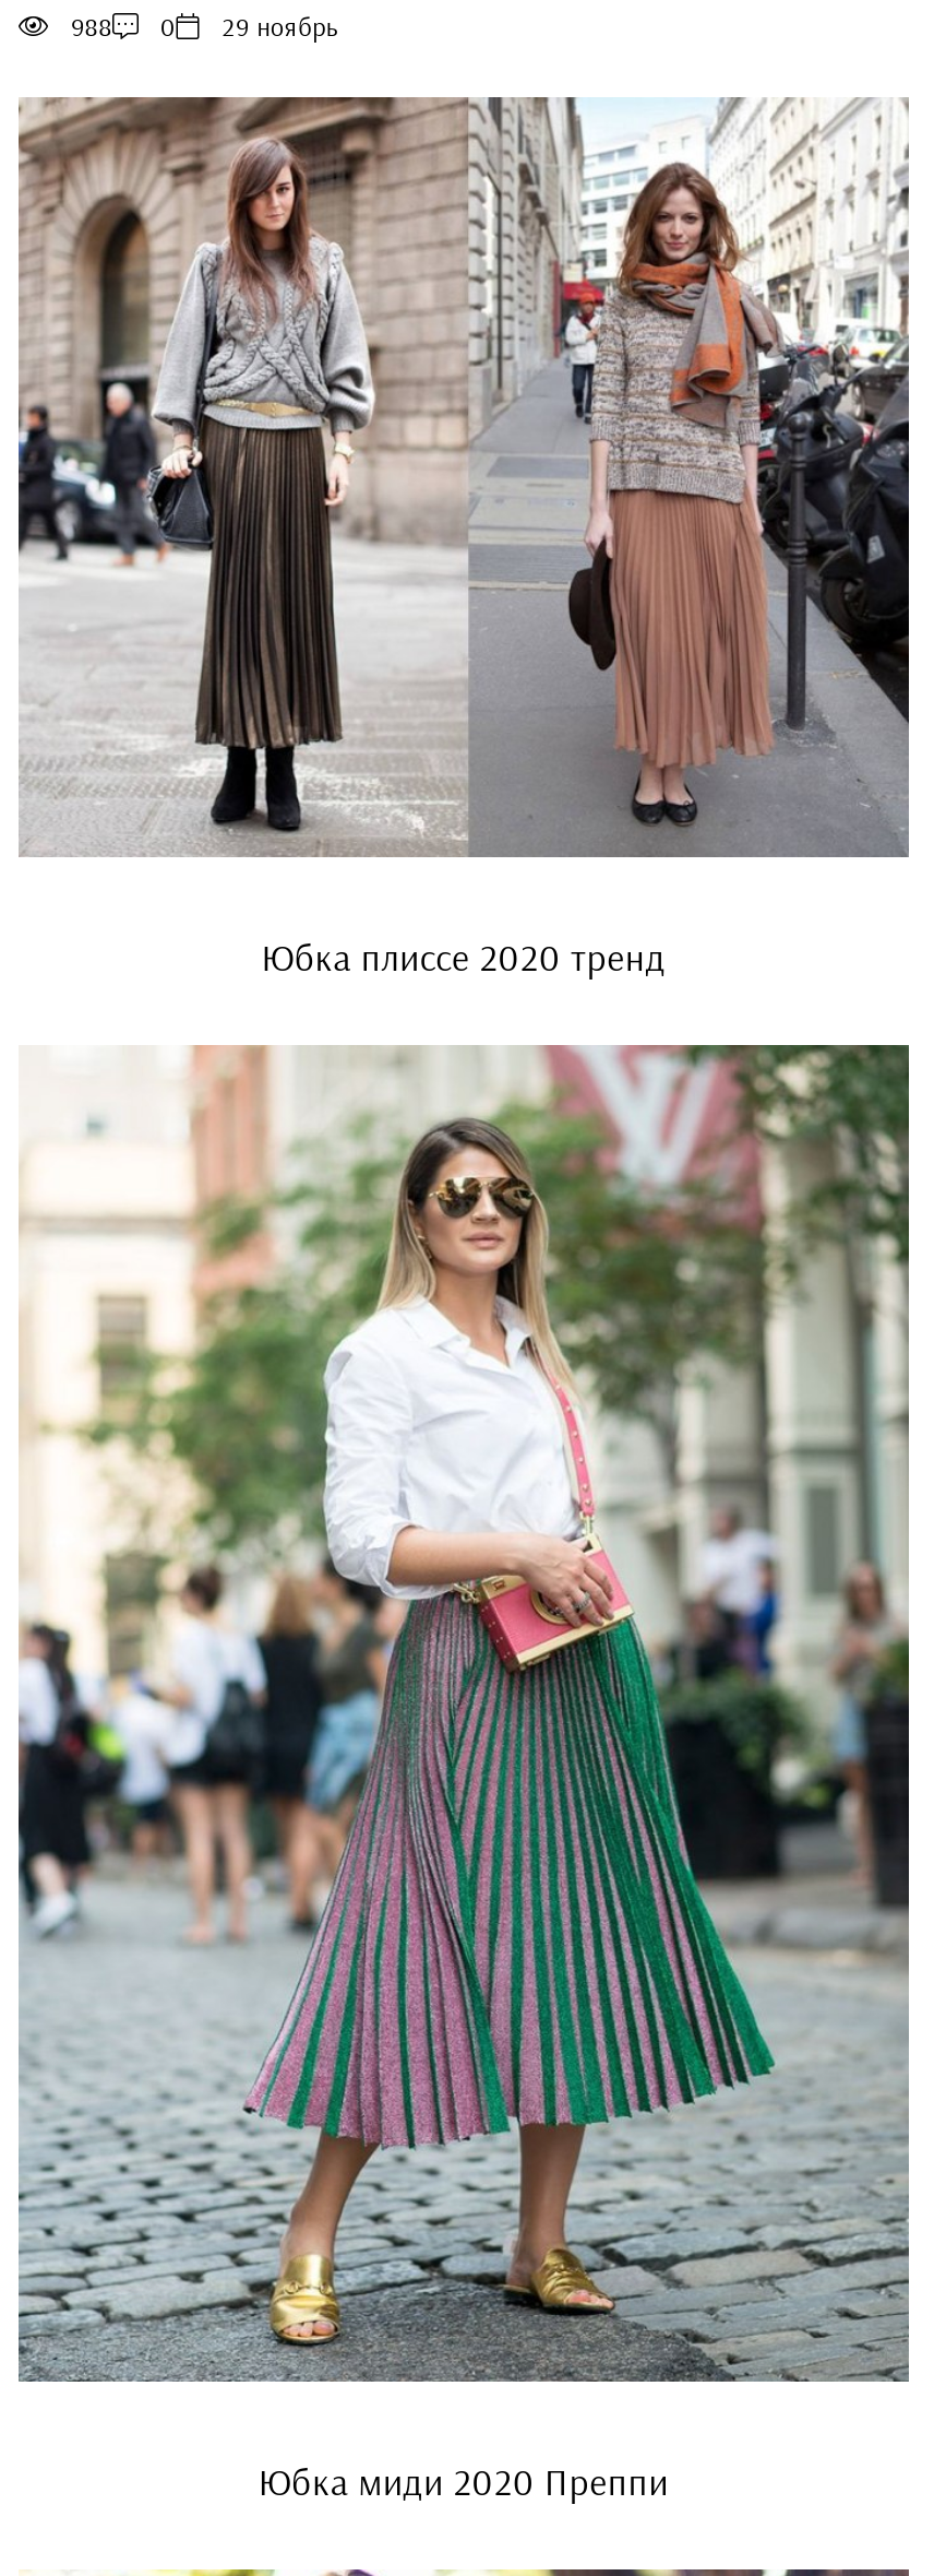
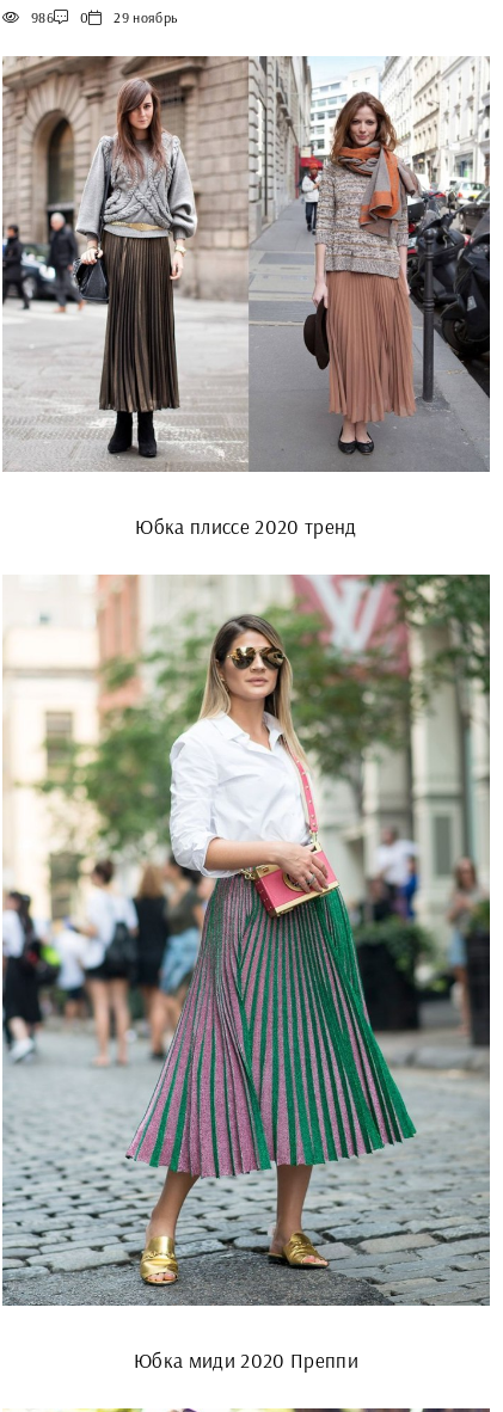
[71,10,338,43] 988 0 29 ноябрь -> [31,8,177,26] 986 0 29 ноябрь

